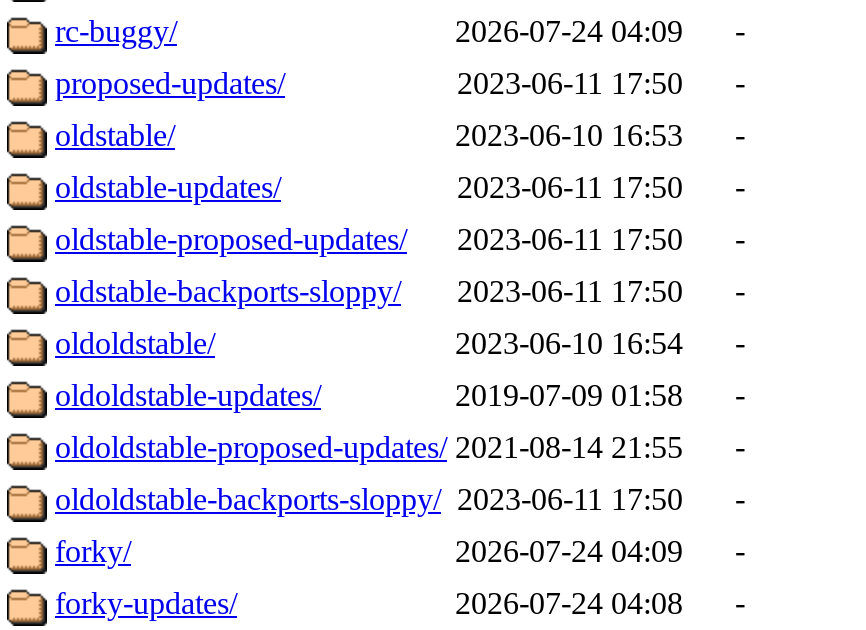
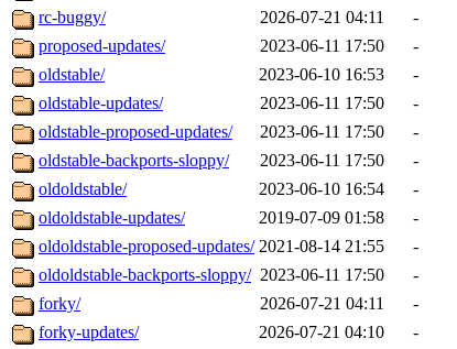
[455,15,683,49] 2026-07-24 04:09 -> [260,8,384,27] 2026-07-21 04:11
[455,535,683,569] 2026-07-24 04:09 -> [260,294,384,313] 2026-07-21 04:11
[455,587,683,621] 2026-07-24 04:08 -> [259,323,384,342] 2026-07-21 04:10

